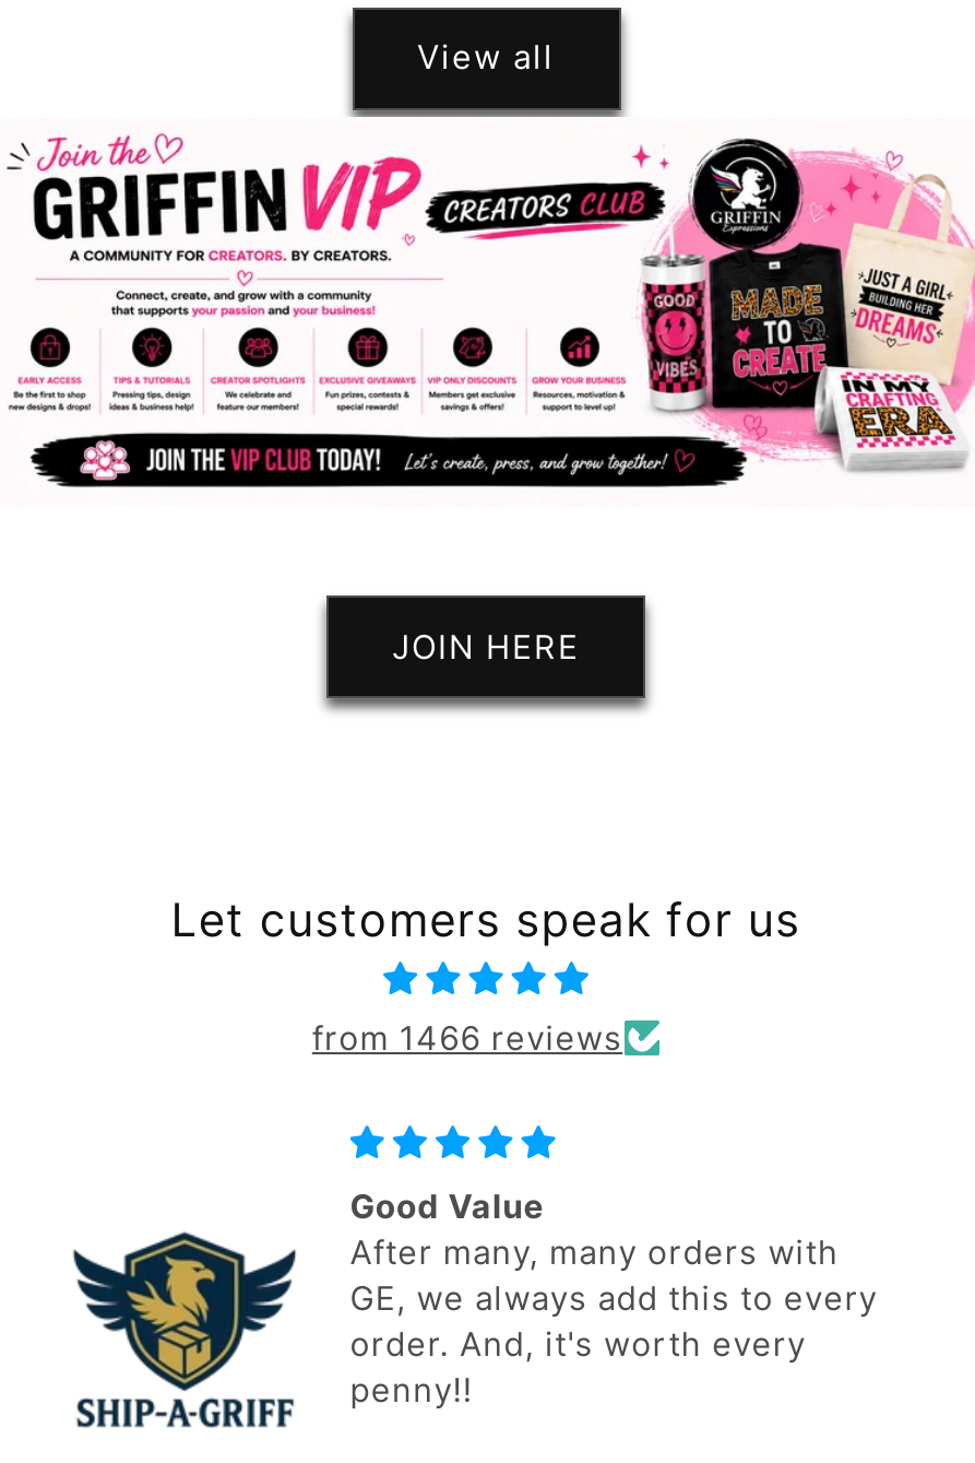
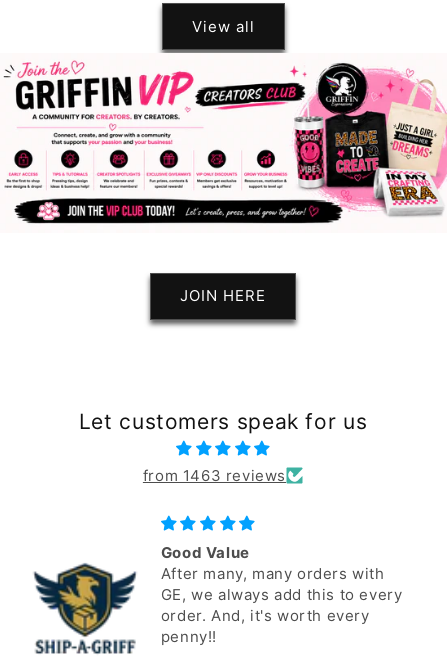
[312,1017,623,1059] from 1466 reviews -> [143,466,286,485] from 1463 reviews

